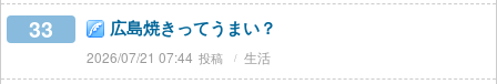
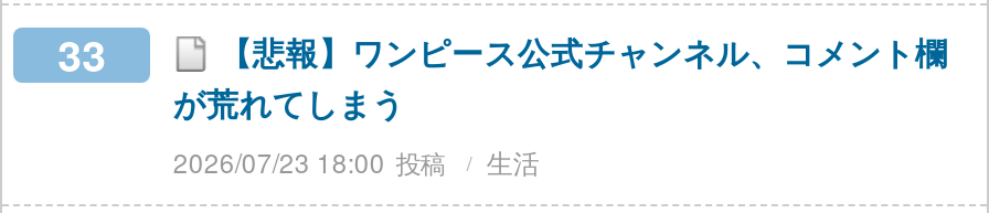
[87,15,277,66] 広島焼きってうまい？ | 2026/07/21 07:44 -> [173,28,948,180] 【悲報】ワンピース公式チャンネル、コメント欄 | が荒れてしまう | 2026/07/23 18:00

